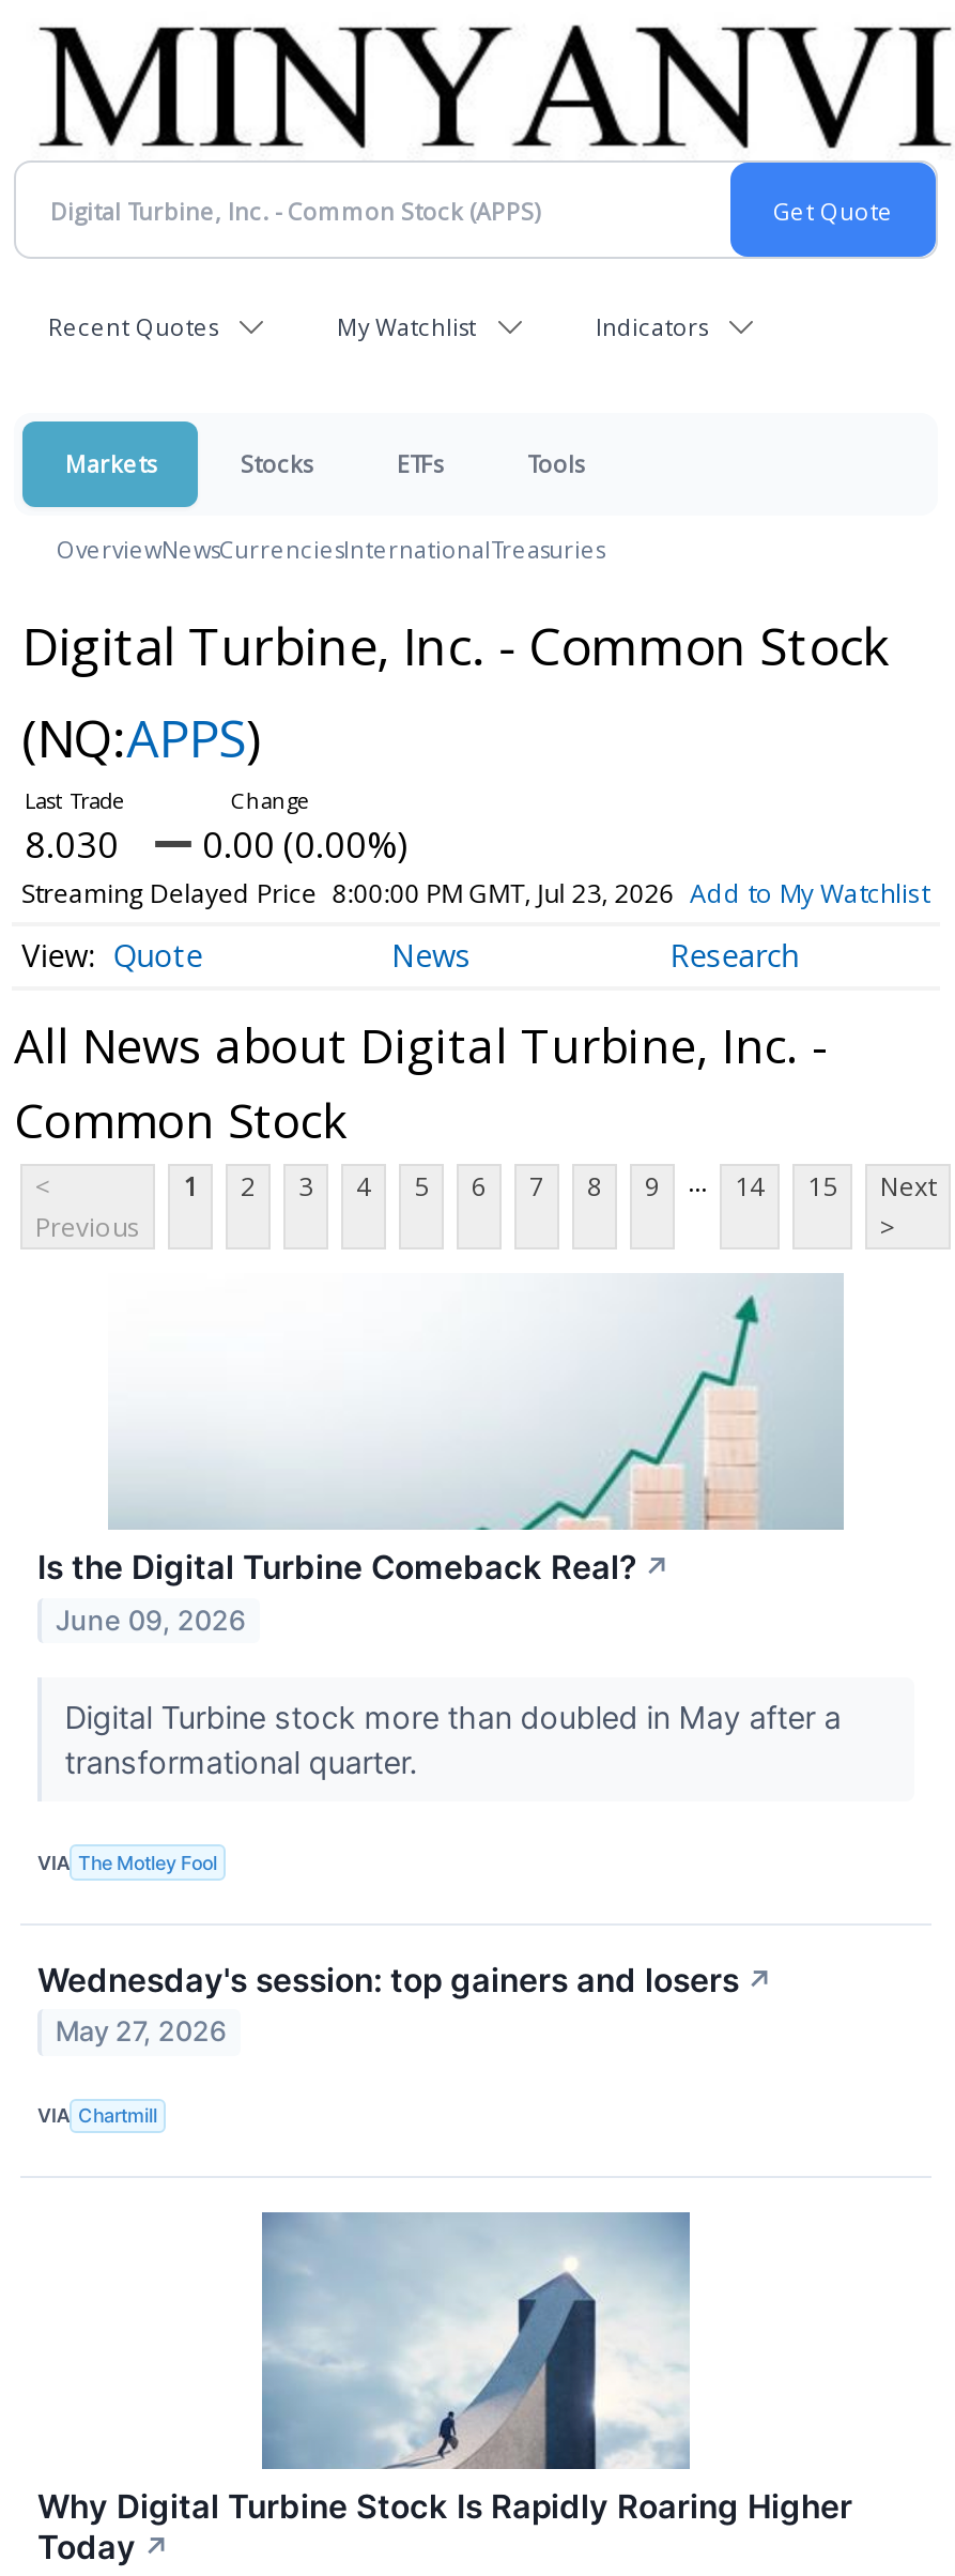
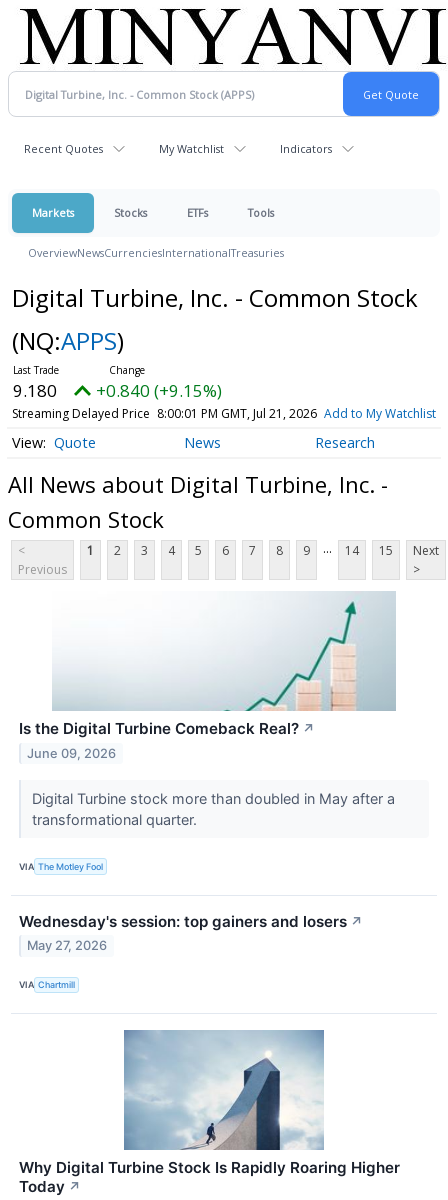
[25,819,119,869] 8.030 -> [13,379,57,402] 9.180
[202,819,407,869] 0.00 (0.00%) -> [96,379,222,402] +0.840 (+9.15%)
[22,875,929,911] Streaming Delayed Price 8:00:00 PM GMT, Jul 23, 2026 Add to My Watchlist -> [12,405,436,422] Streaming Delayed Price 8:00:01 PM GMT, Jul 21, 2026 Add to My Watchlist

